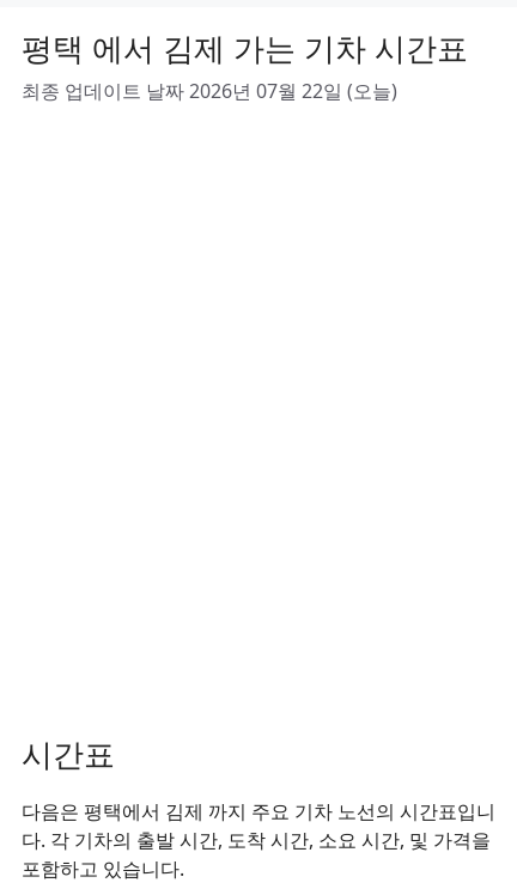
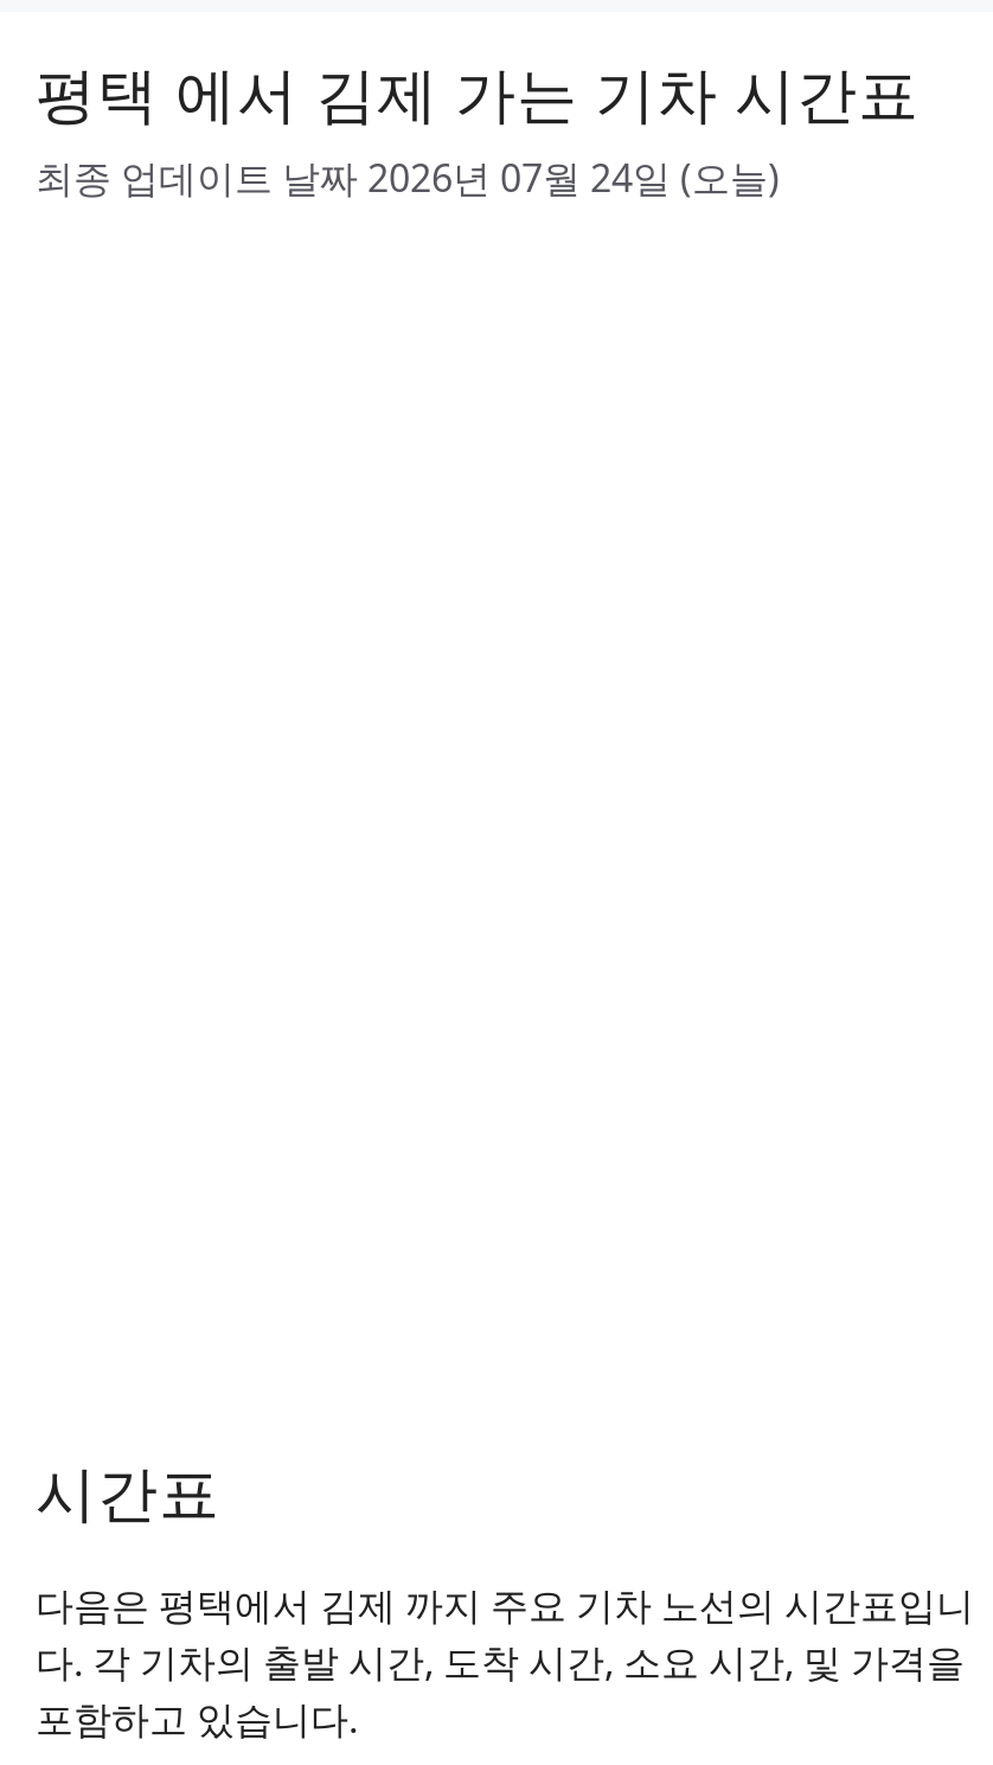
[22,78,397,104] 최종 업데이트 날짜 2026년 07월 22일 (오늘) -> [36,152,780,204] 최종 업데이트 날짜 2026년 07월 24일 (오늘)

